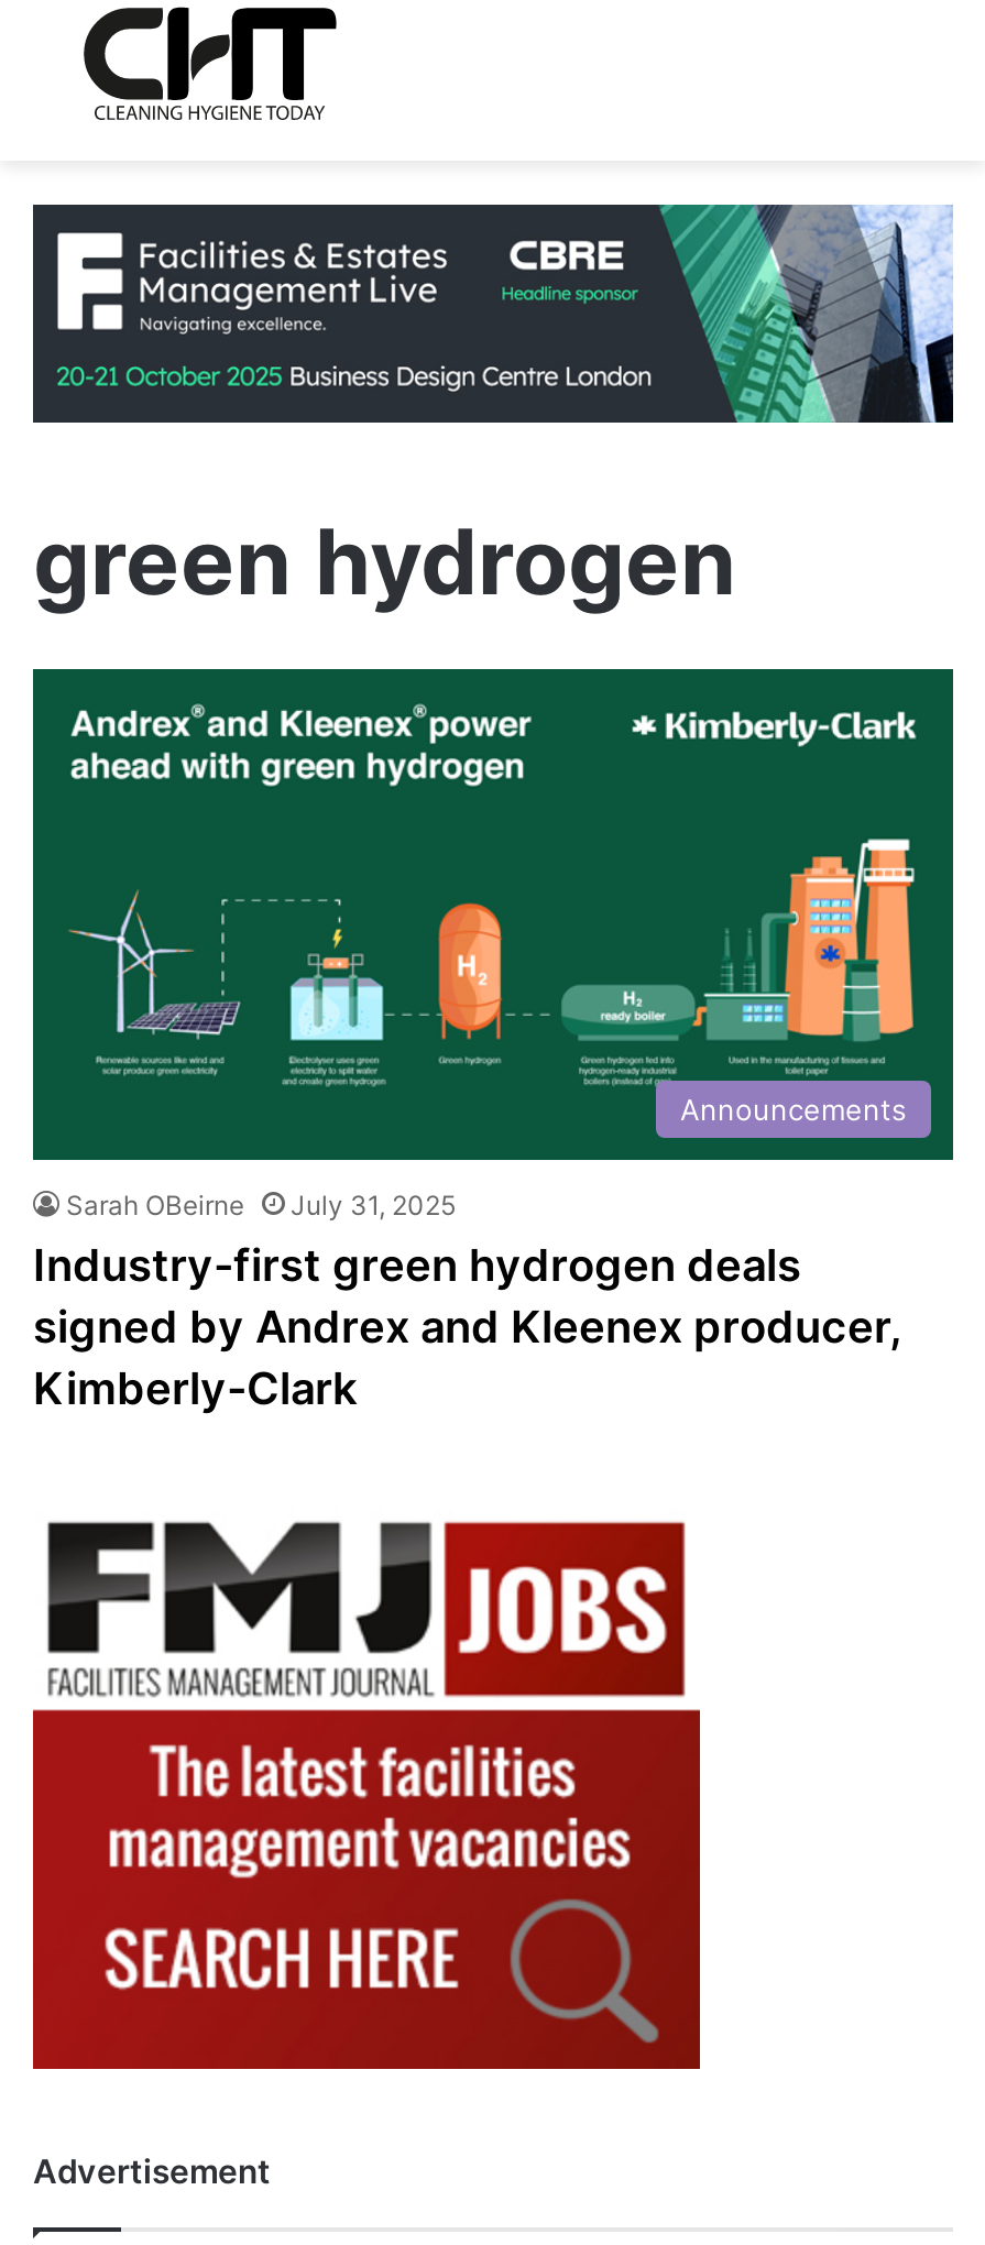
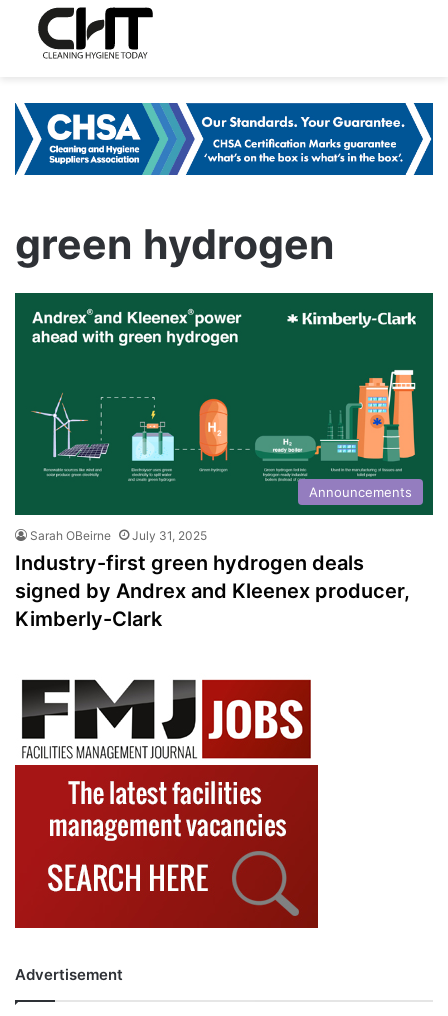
[31,202,955,425] [image] -> [14,97,434,180] [image]

